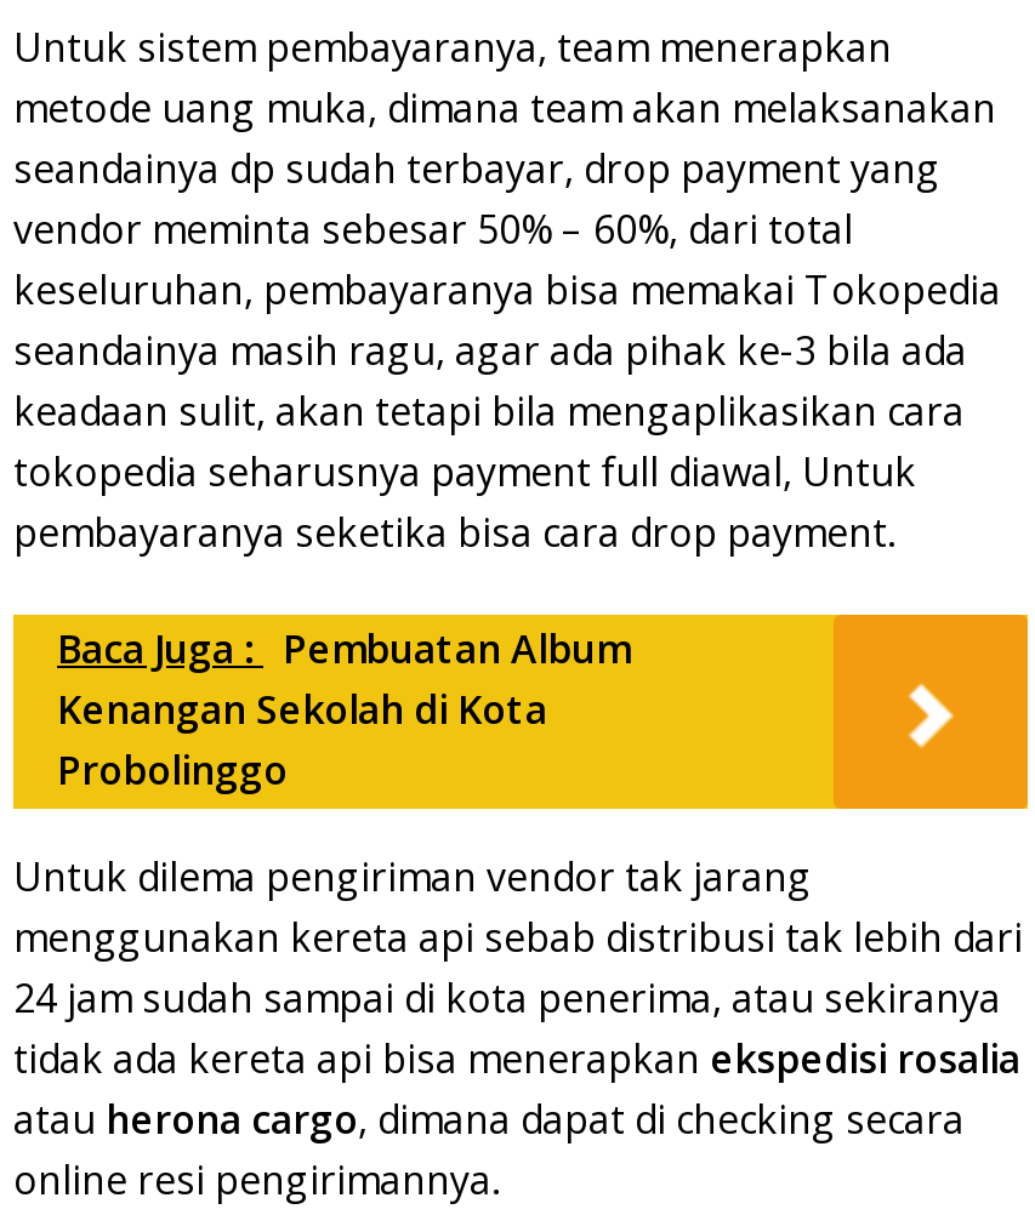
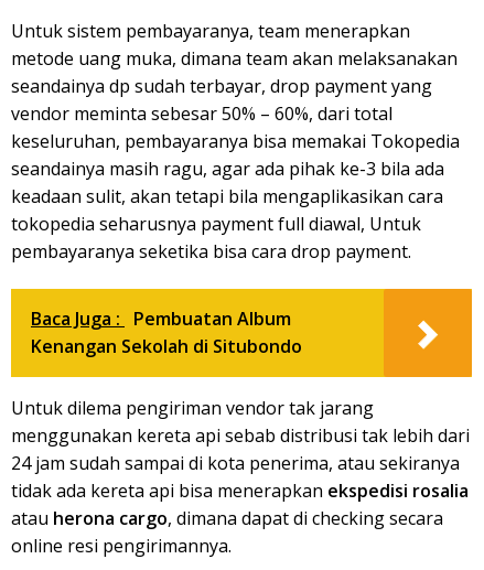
[57,682,547,796] Kenangan Sekolah di Kota | Probolinggo -> [31,334,302,358] Kenangan Sekolah di Situbondo

